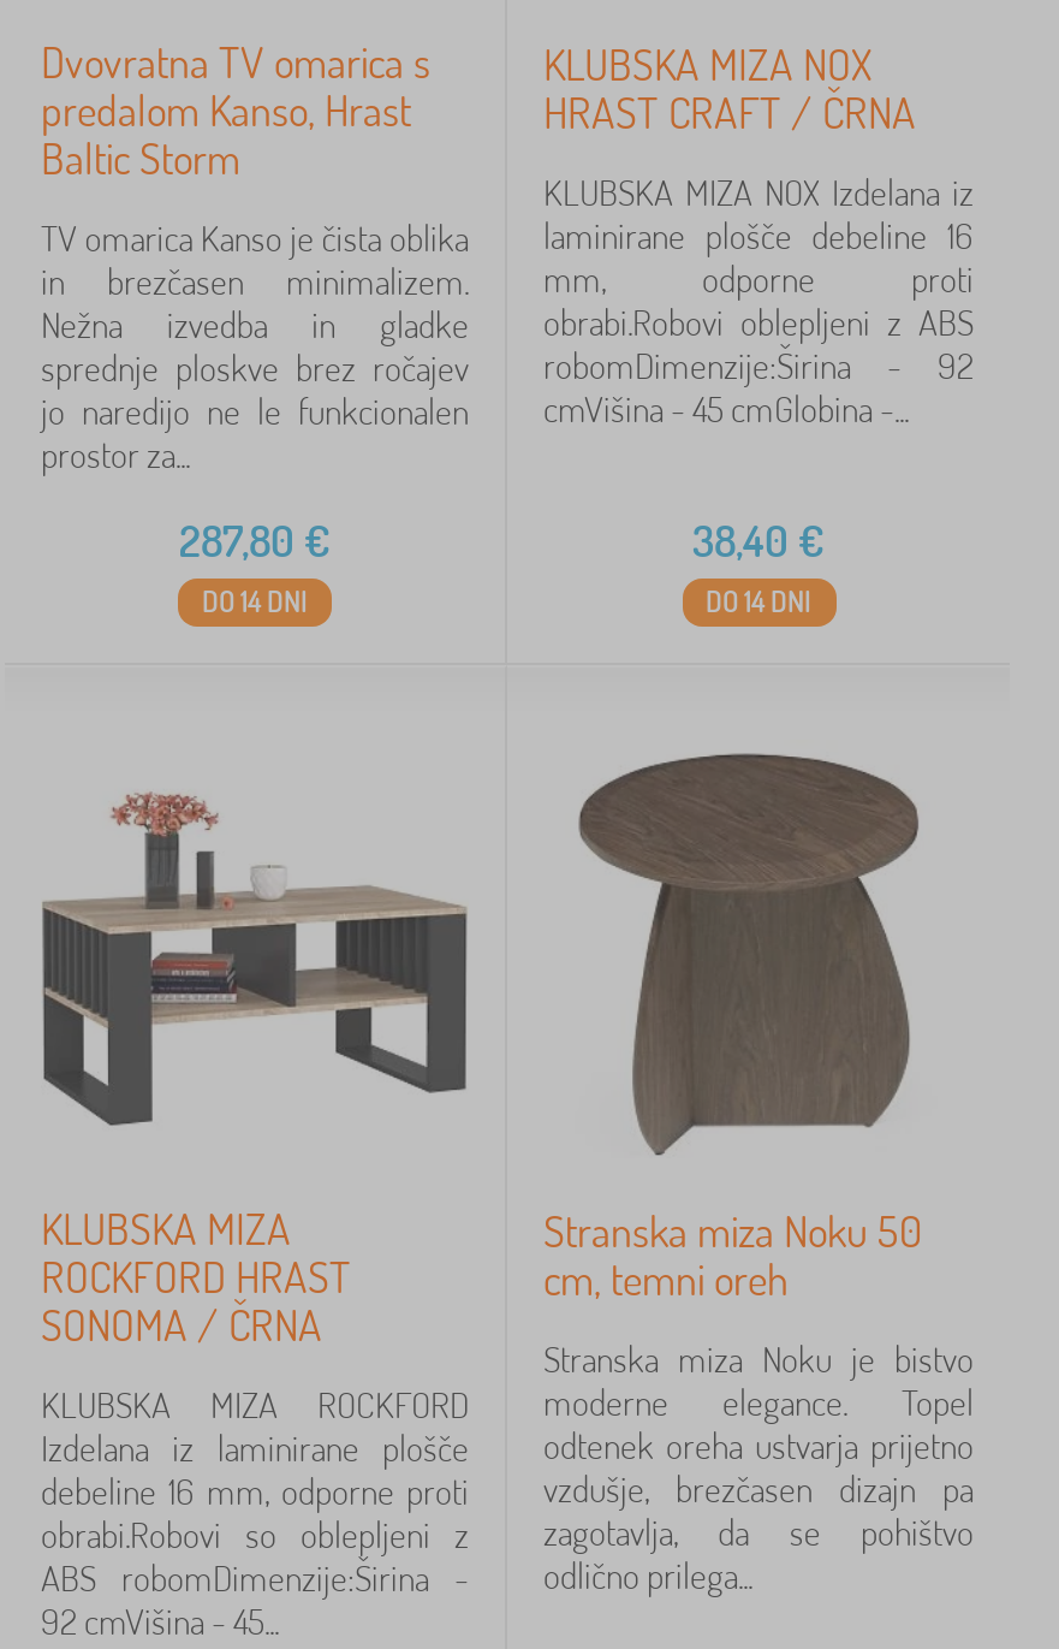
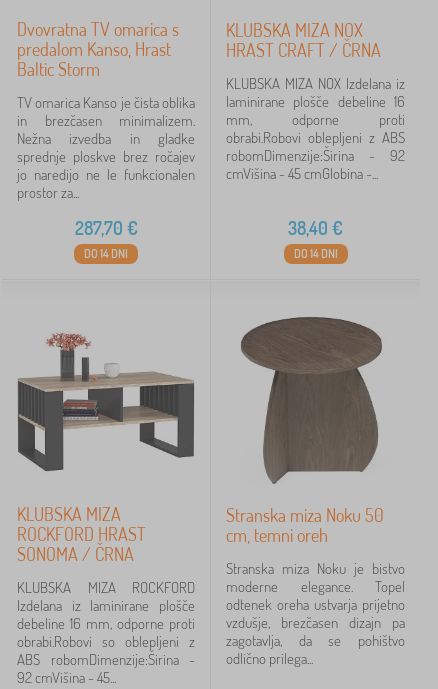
[179,514,331,567] 287,80 € -> [74,217,137,239] 287,70 €

